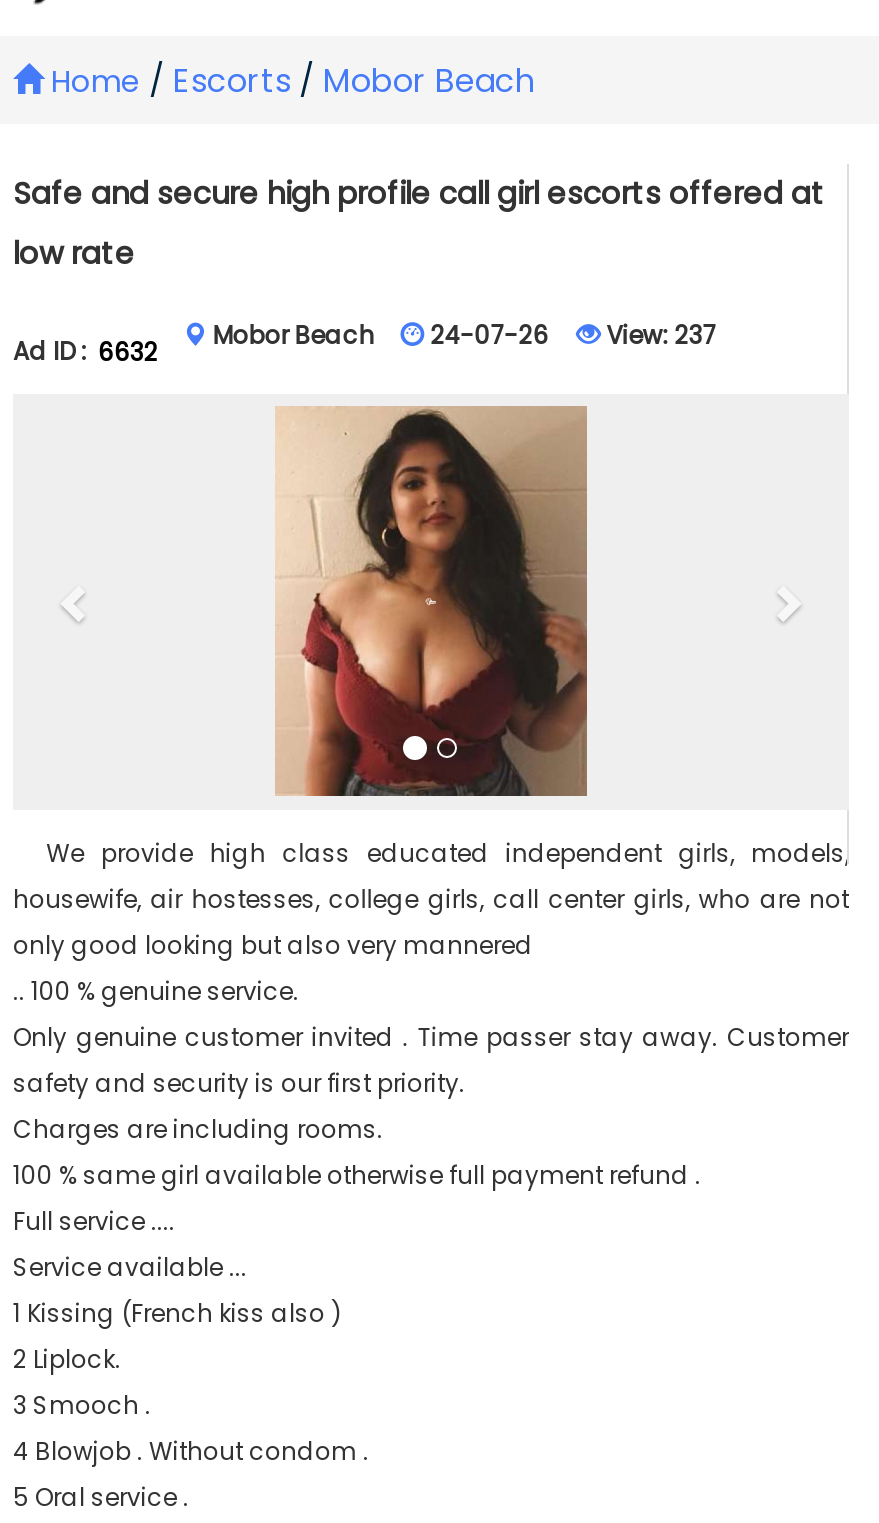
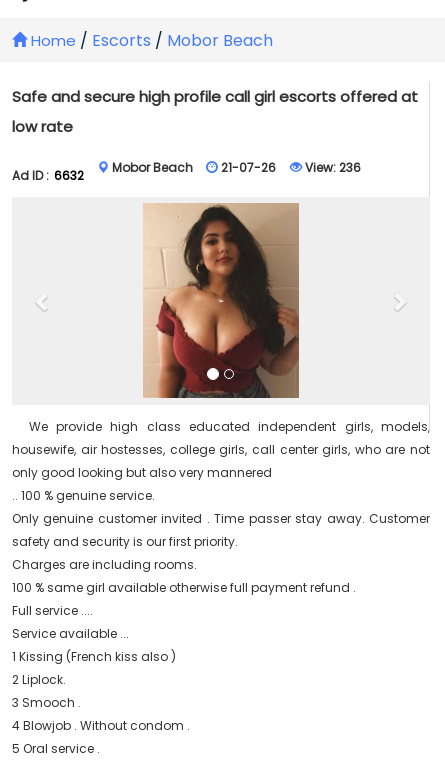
[431,318,549,352] 24-07-26 -> [221,159,276,176] 21-07-26
[601,318,717,352] View: 237 -> [302,159,361,176] View: 236

